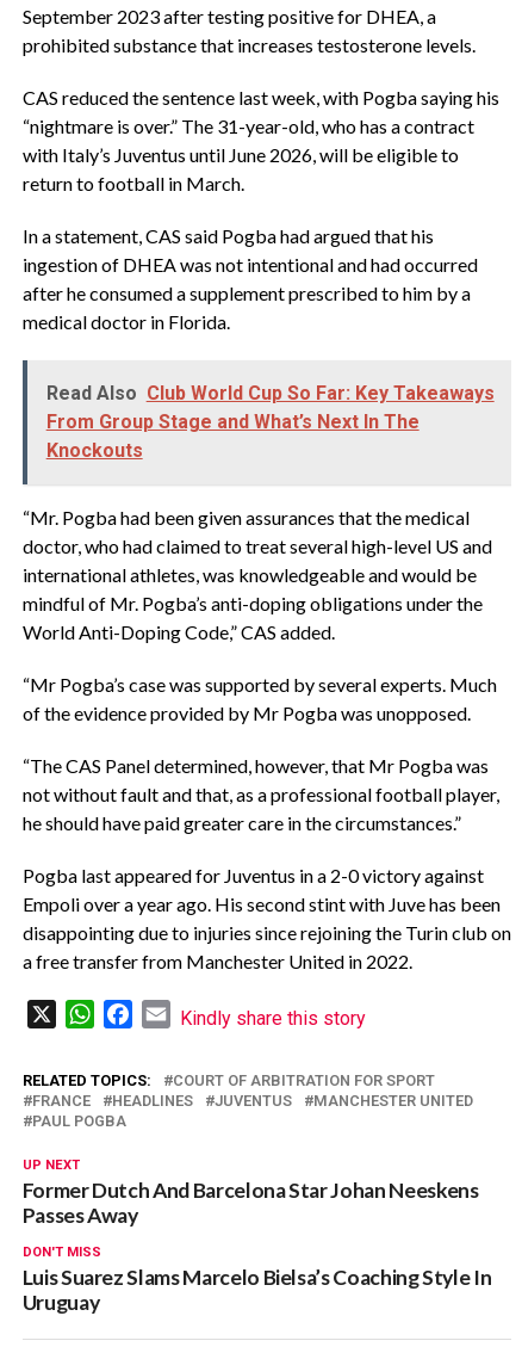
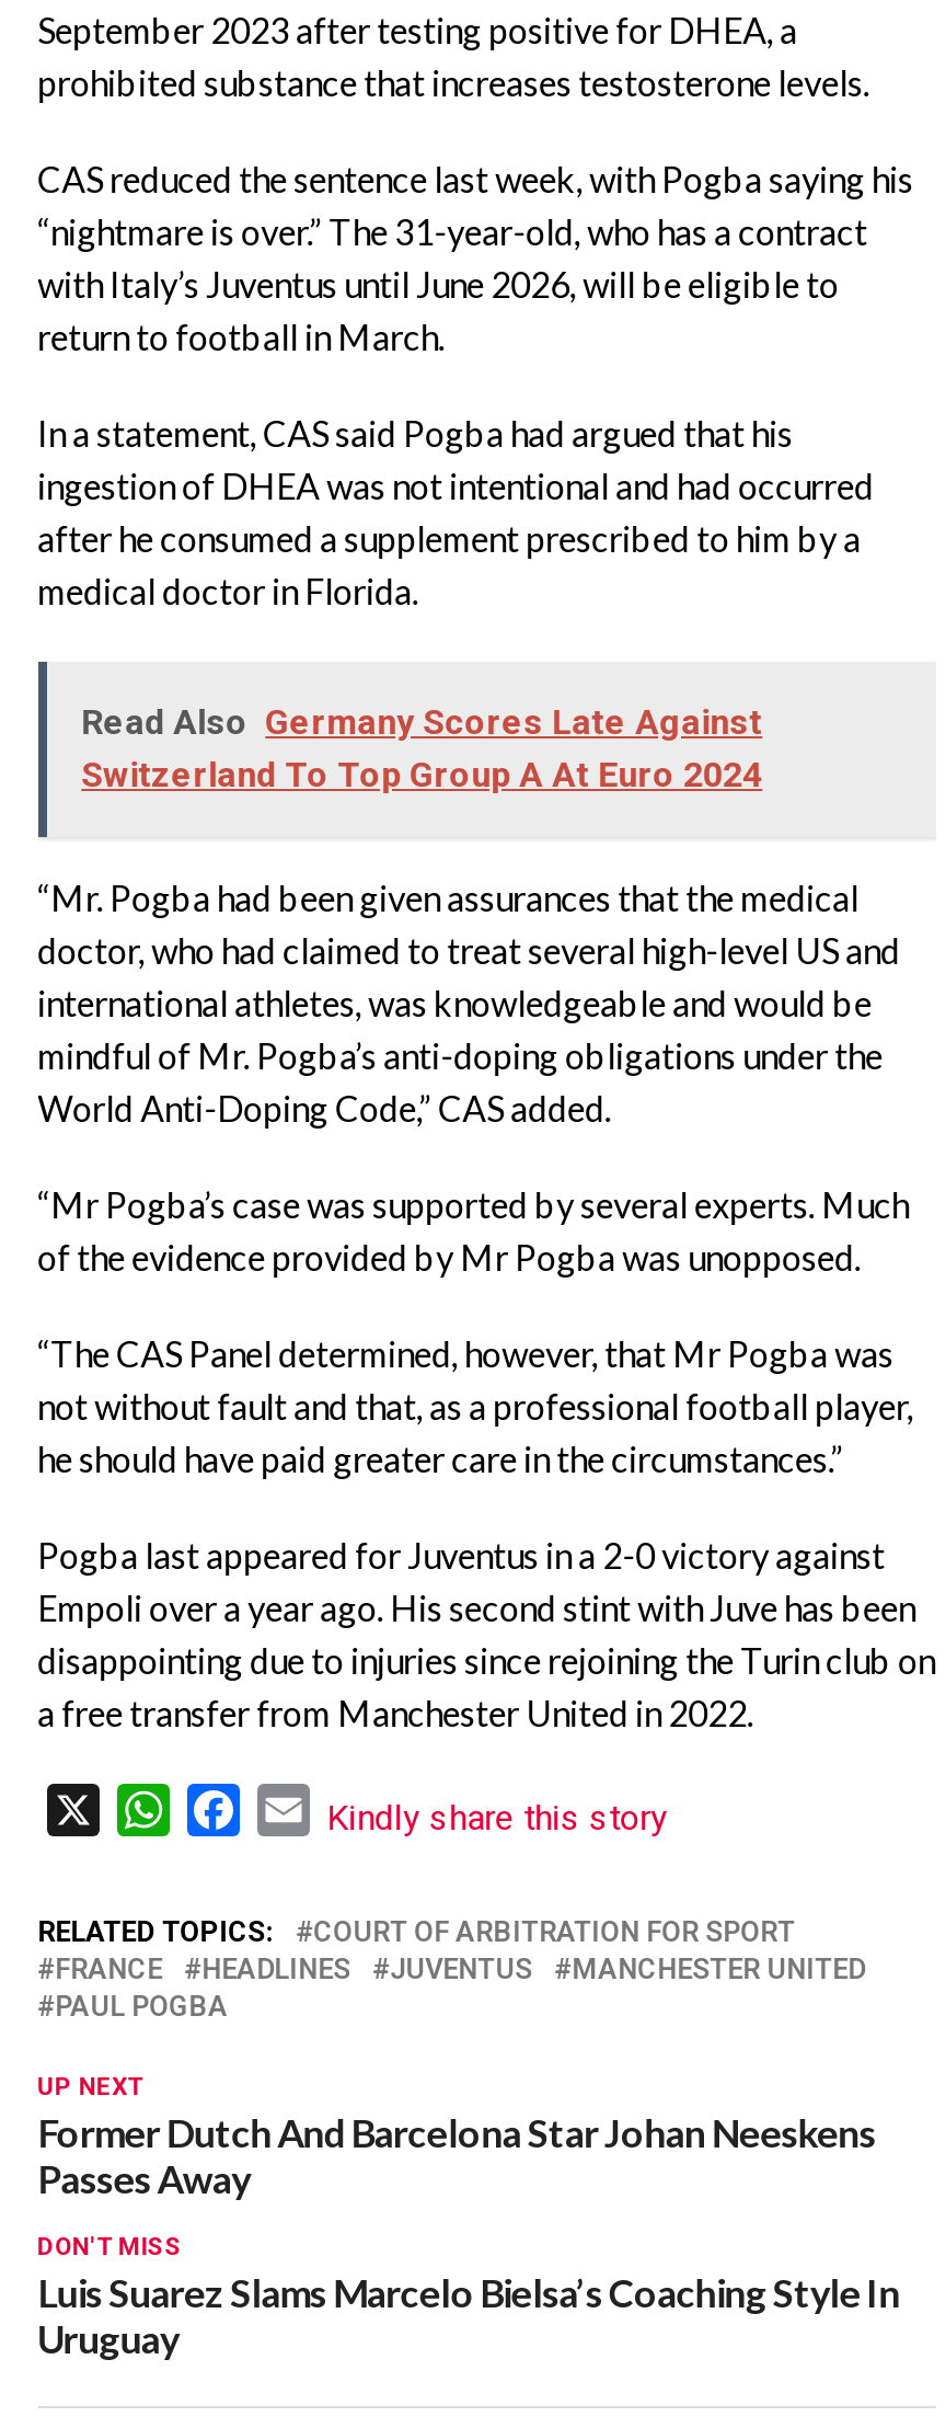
[46,382,494,462] Read Also Club World Cup So Far: Key Takeaways | From Group Stage and What’s Next In The | Knockouts -> [81,701,762,795] Read Also Germany Scores Late Against | Switzerland To Top Group A At Euro 2024

